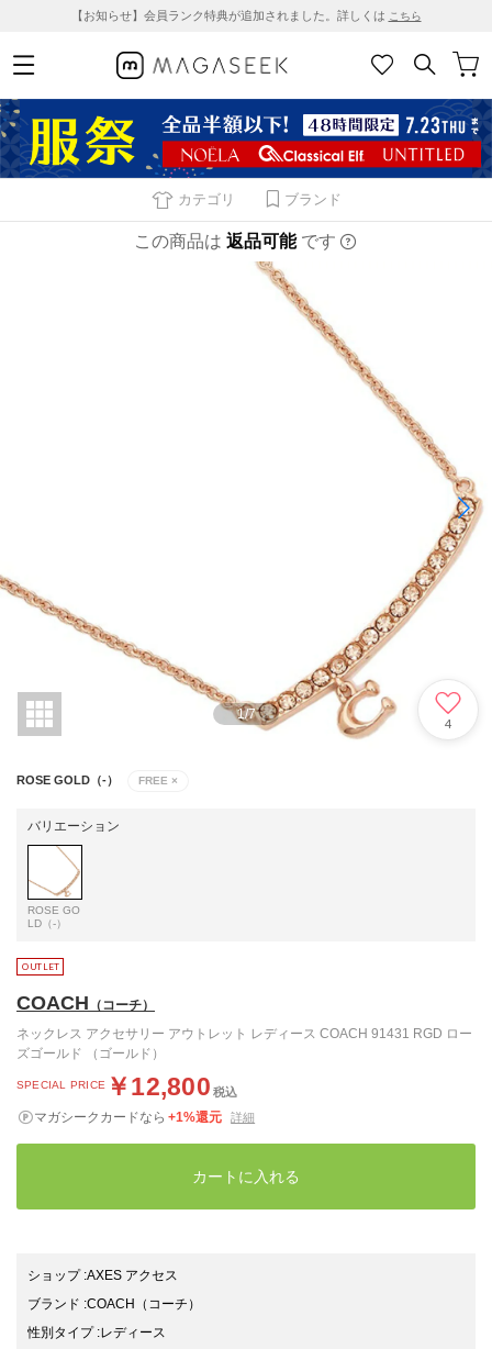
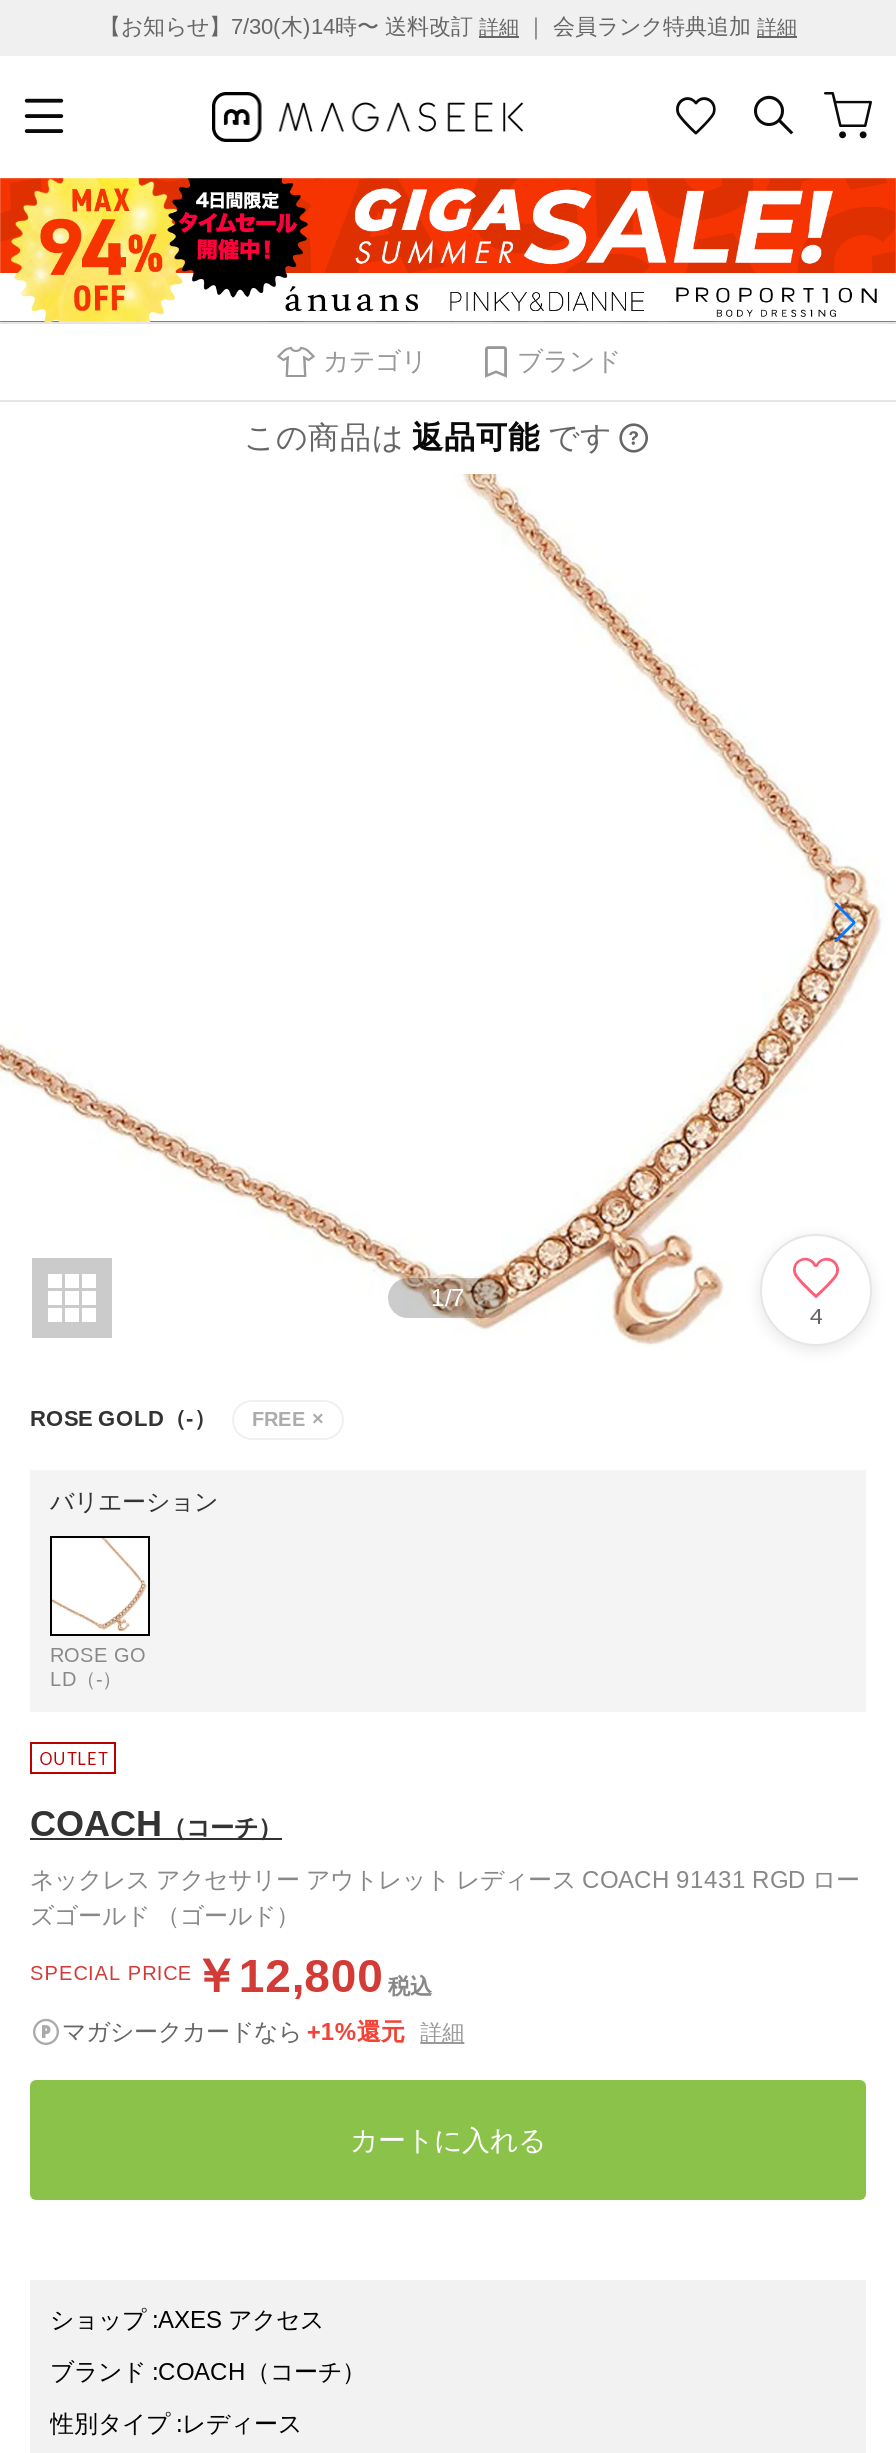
[71,9,421,22] 【お知らせ】会員ランク特典が追加されました。詳しくはこちら -> [99,14,797,38] 【お知らせ】7/30(木)14時〜 送料改訂詳細｜ 会員ランク特典追加詳細
[3,98,489,179] [image] -> [6,176,890,324] [image]

